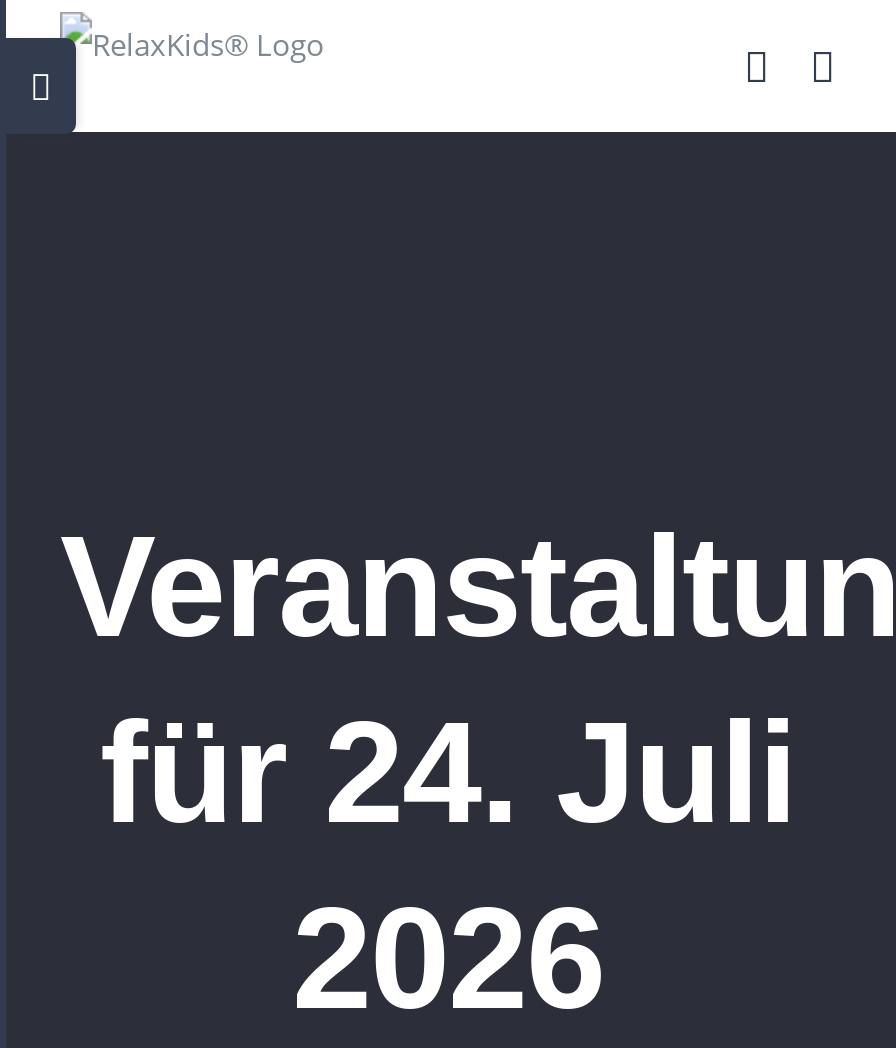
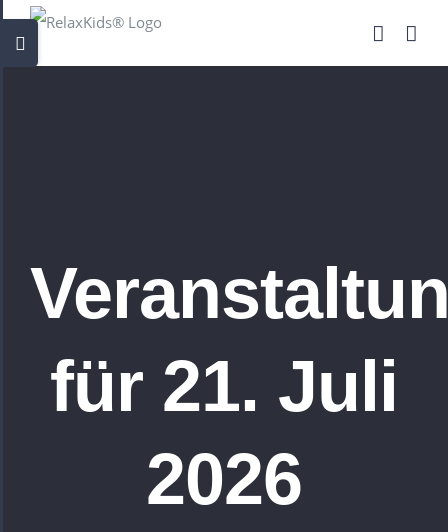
[100,692,796,852] für 24. Juli -> [50,346,398,426] für 21. Juli

